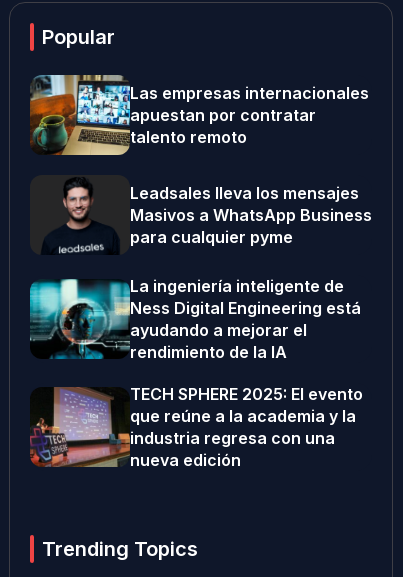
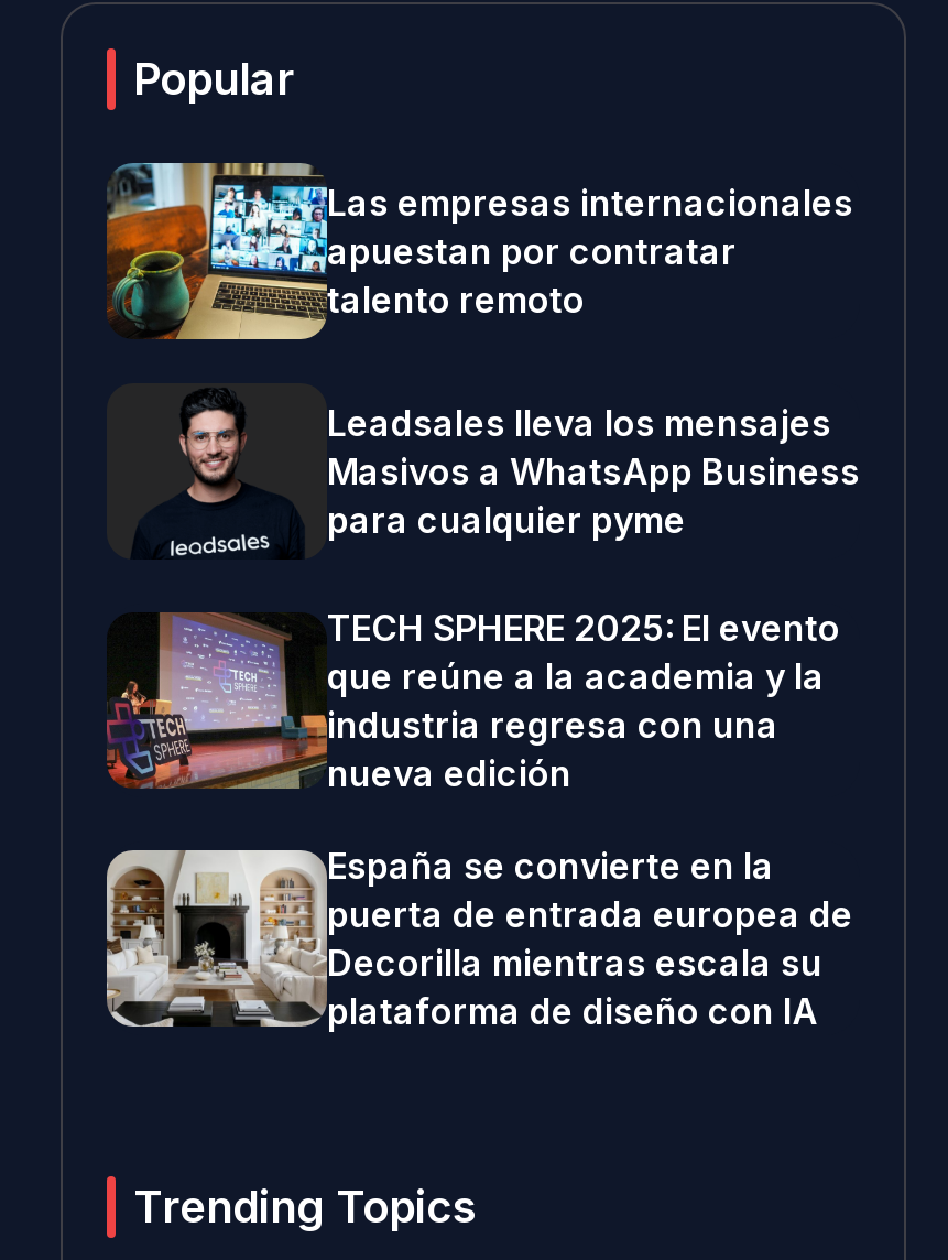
[29,276,361,362] [image] | La ingeniería inteligente de | Ness Digital Engineering está | ayudando a mejorar el | rendimiento de la IA -> none
moved [28,384,363,470] -> [102,606,840,795]: [image] | TECH SPHERE 2025: El evento | que reúne a la academia y la | industria regresa con una | nueva edición
none -> [105,844,853,1033] [image] | España se convierte en la | puerta de entrada europea de | Decorilla mientras escala su | plataforma de diseño con IA

